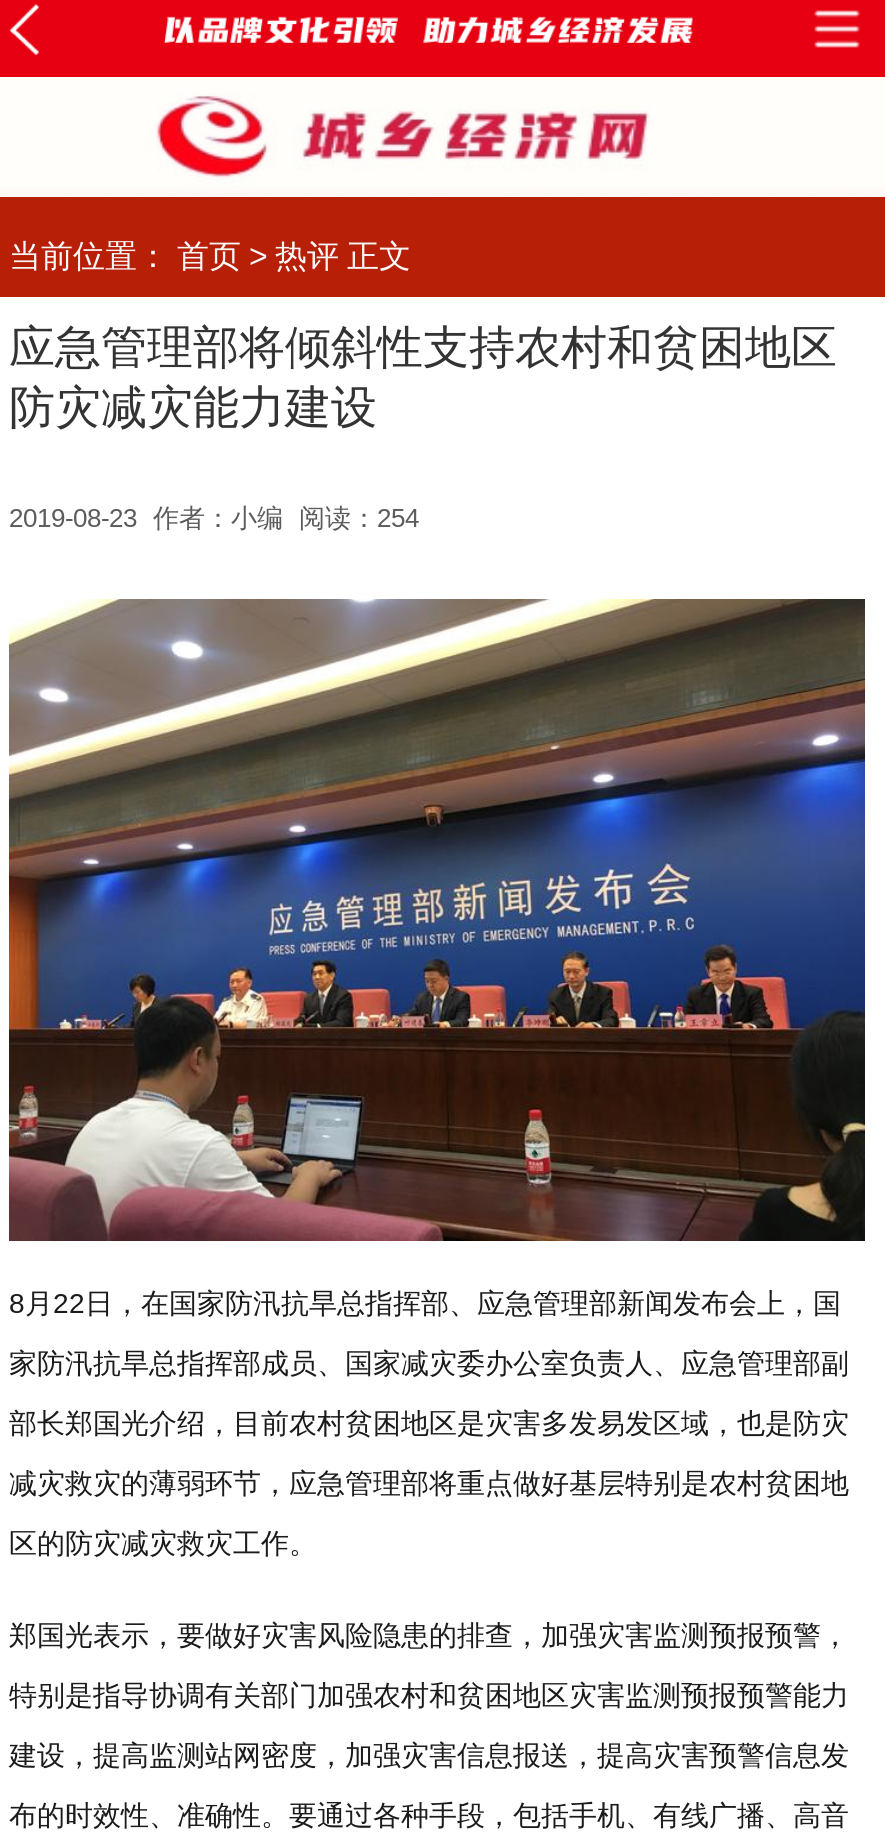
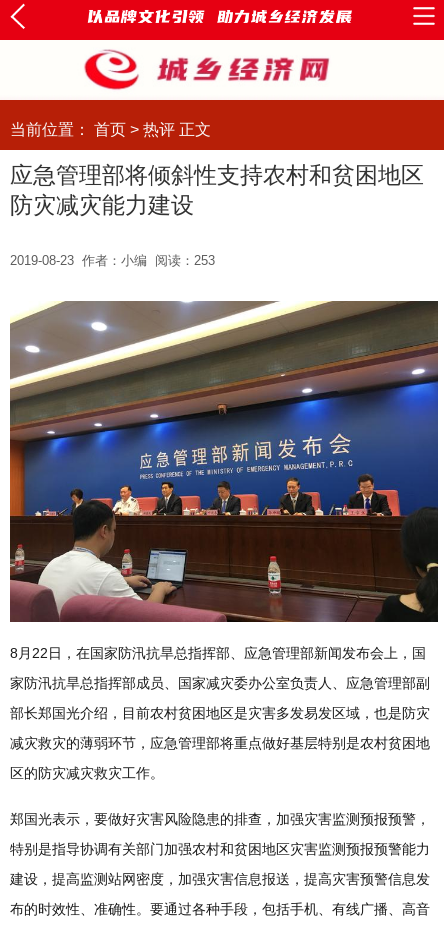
[9,503,419,533] 2019-08-23 作者：小编 阅读：254 -> [10,253,215,268] 2019-08-23 作者：小编 阅读：253

